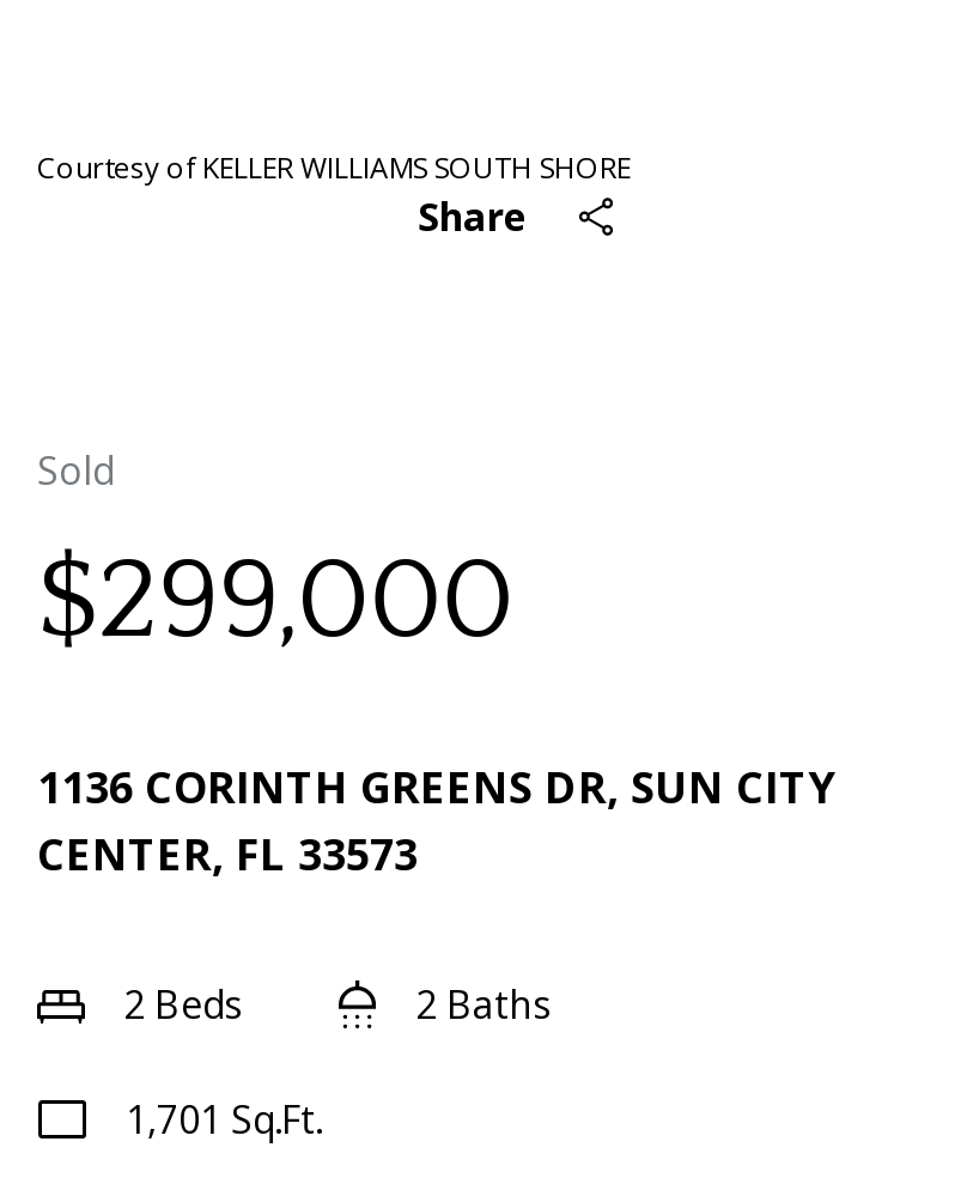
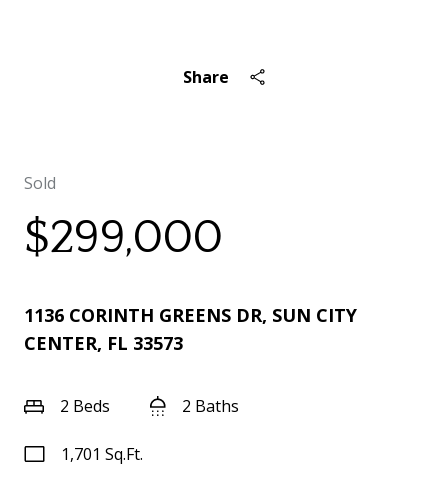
[37,147,631,188] Courtesy of KELLER WILLIAMS SOUTH SHORE -> none

